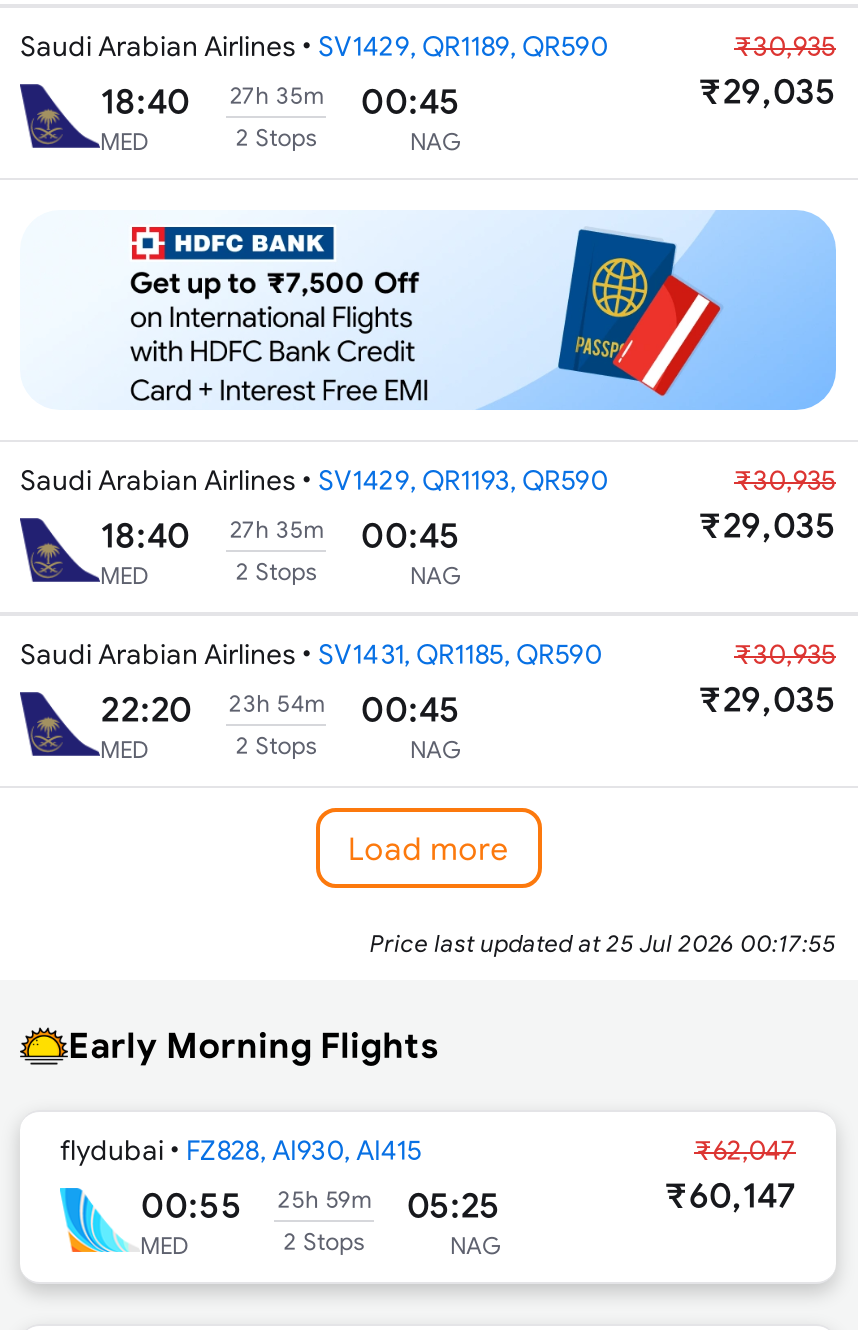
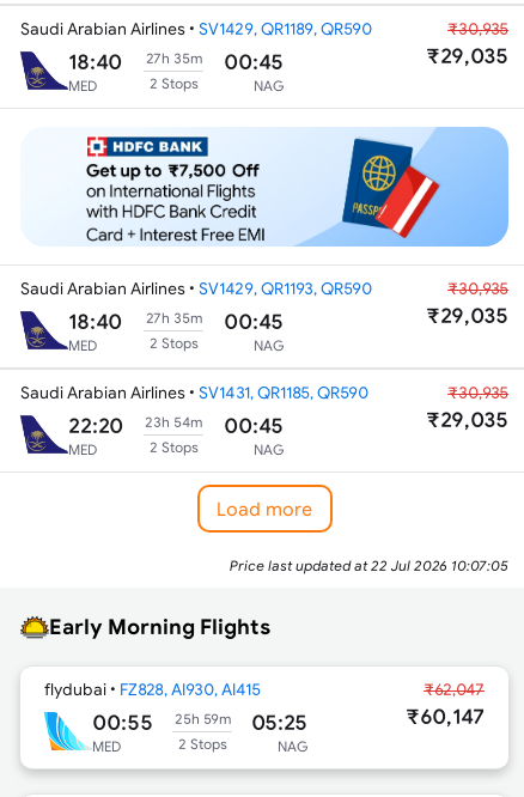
[370,930,836,956] Price last updated at 25 Jul 2026 00:17:55 -> [230,558,508,573] Price last updated at 22 Jul 2026 10:07:05

